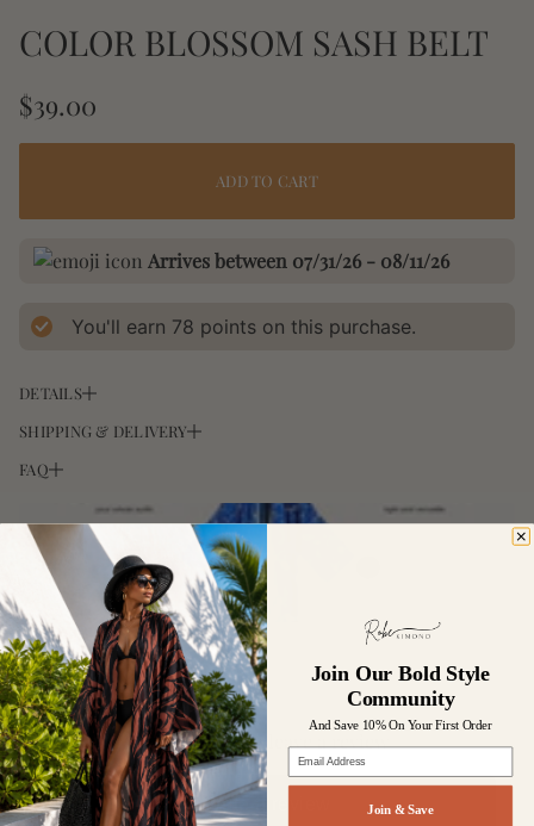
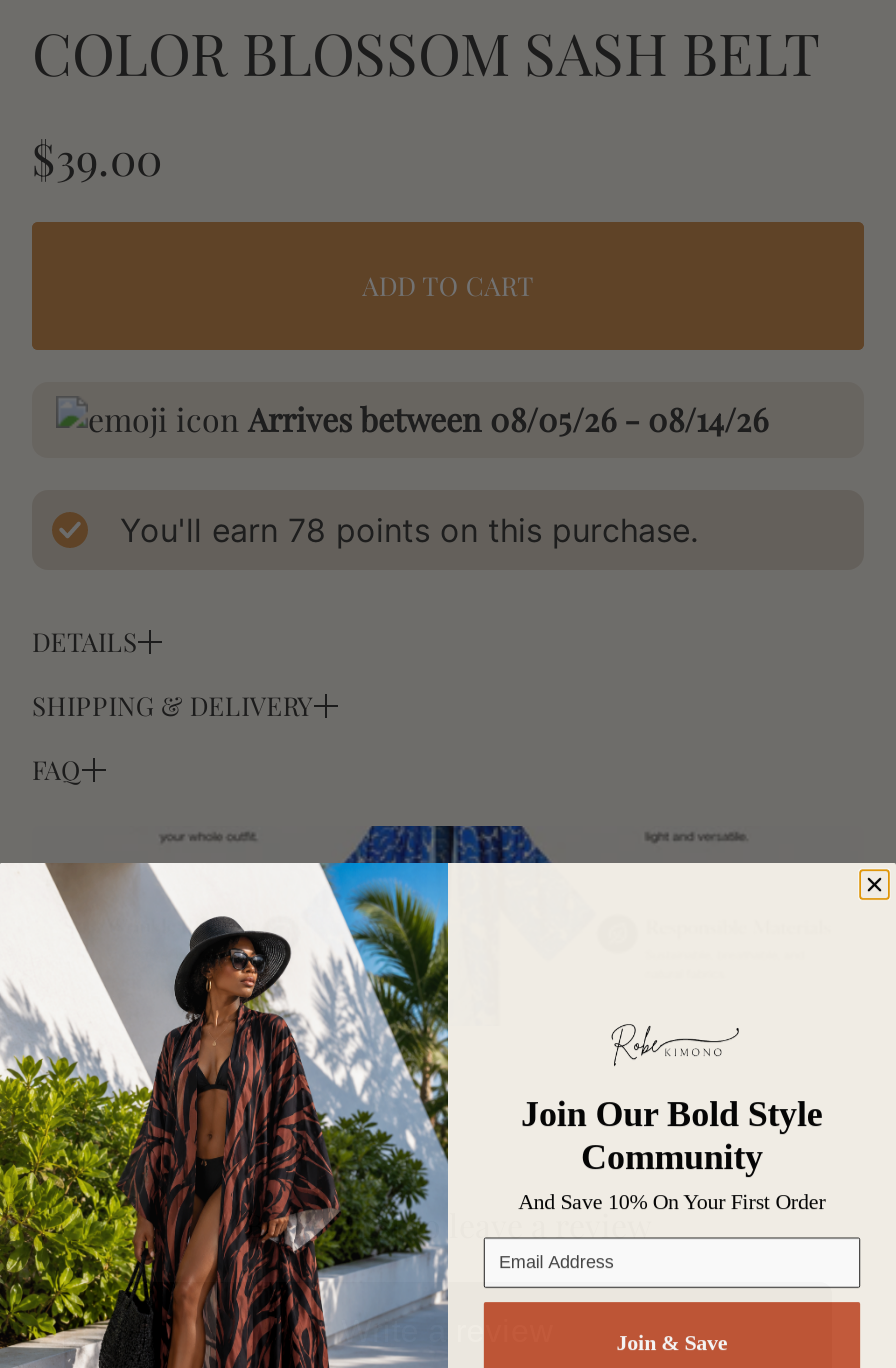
[148,248,449,273] Arrives between 07/31/26 - 08/11/26 -> [248,398,768,440] Arrives between 08/05/26 - 08/14/26

